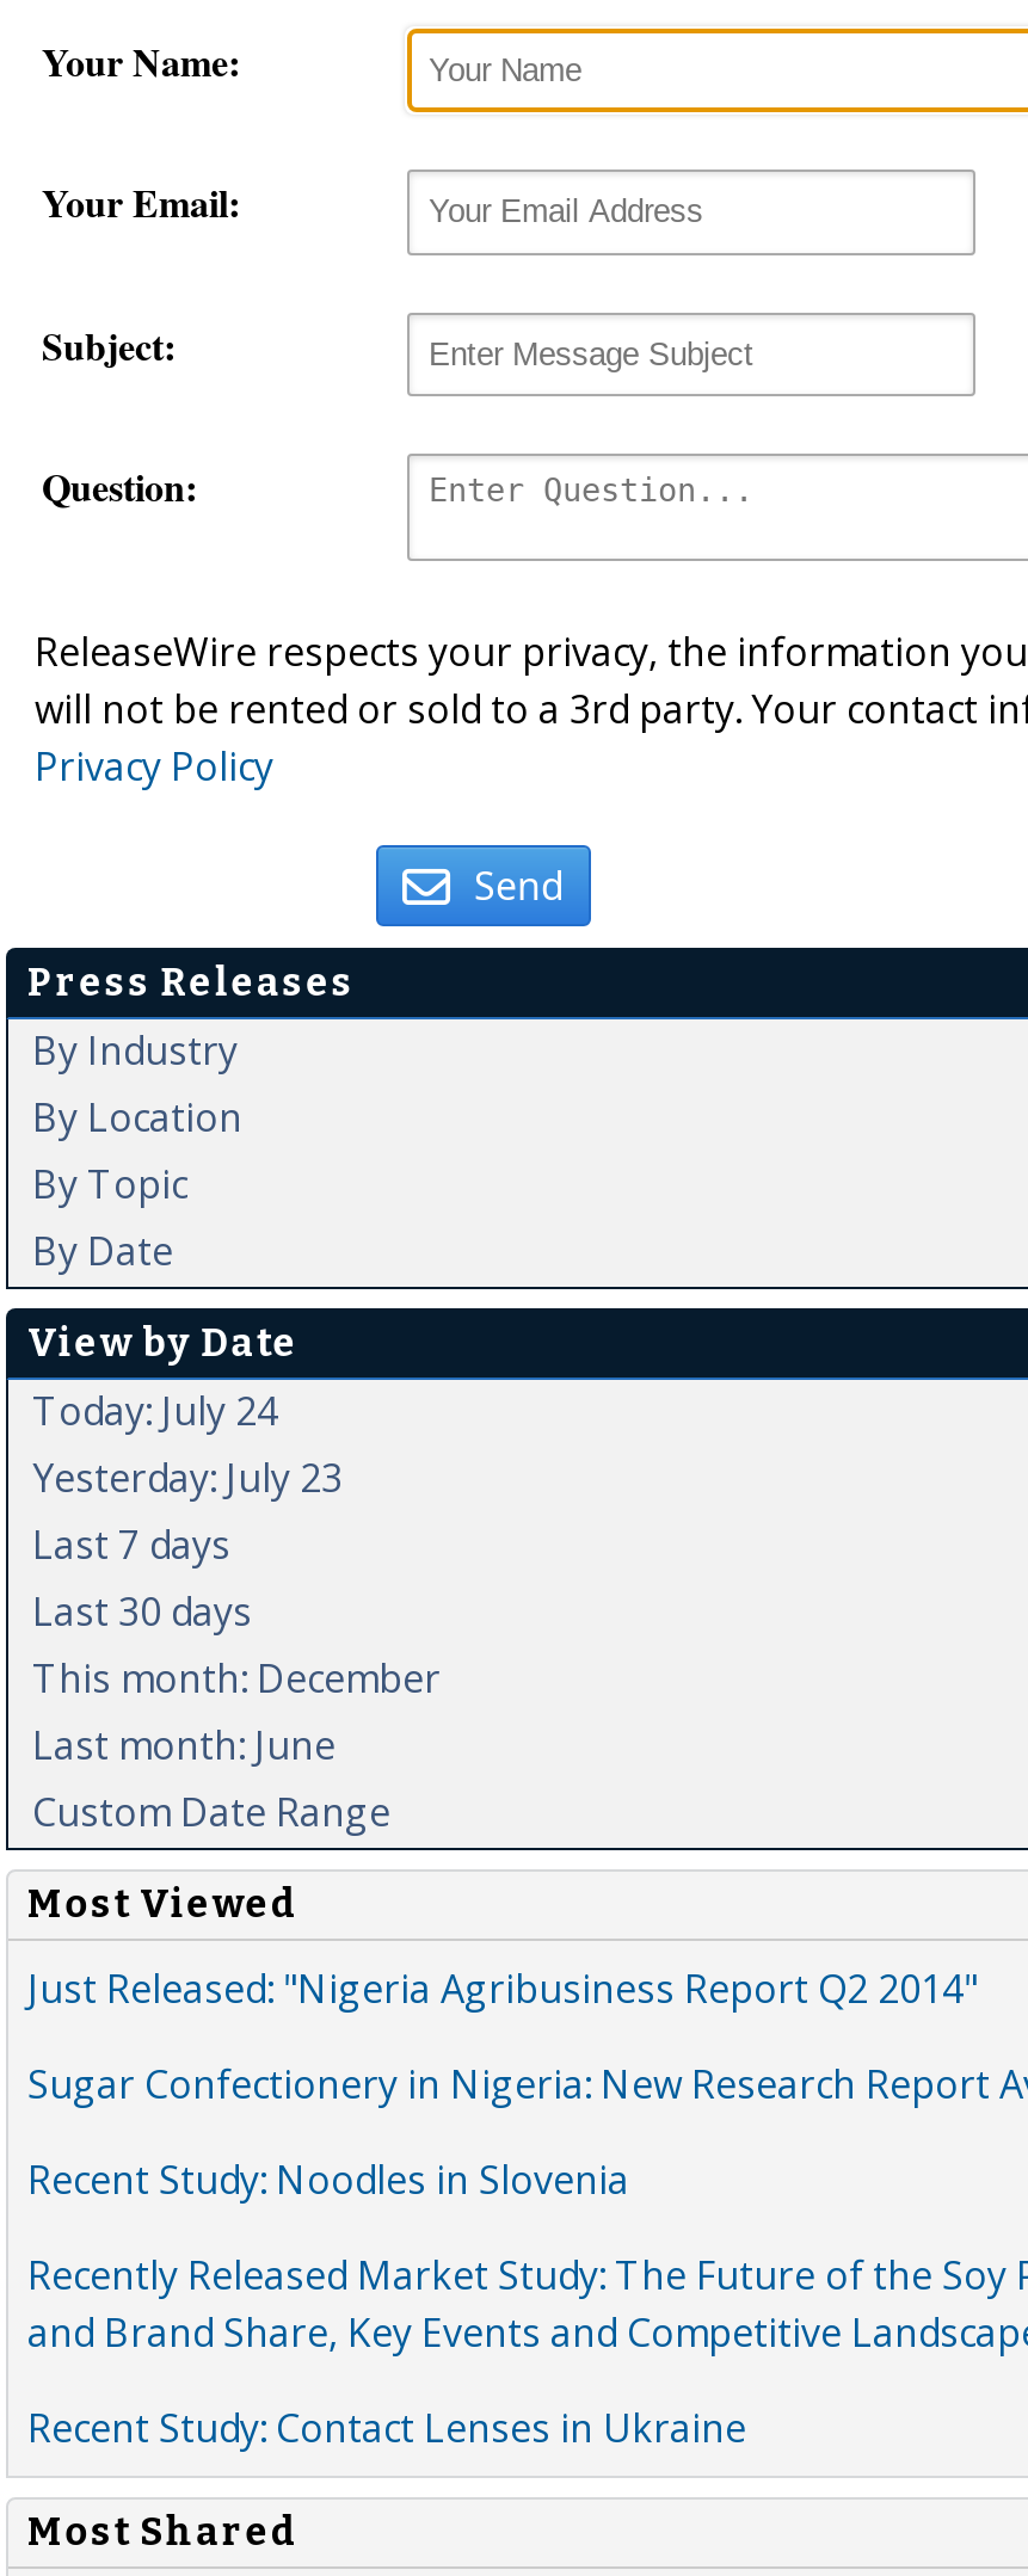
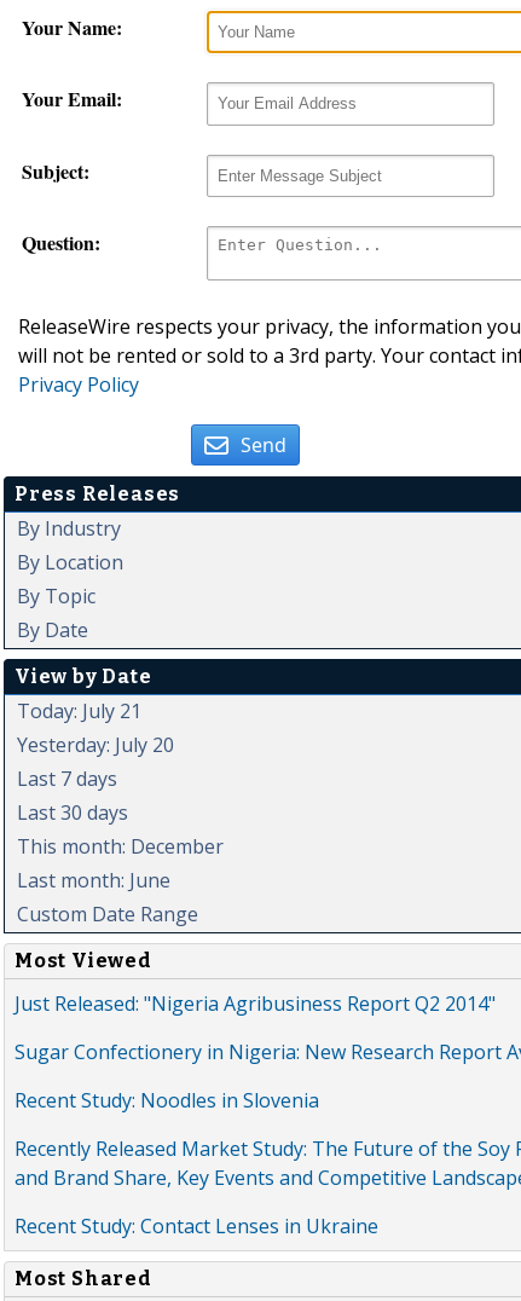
[32,1385,278,1438] Today: July 24 -> [17,698,141,725] Today: July 21
[32,1452,343,1505] Yesterday: July 23 -> [17,732,174,758] Yesterday: July 20

